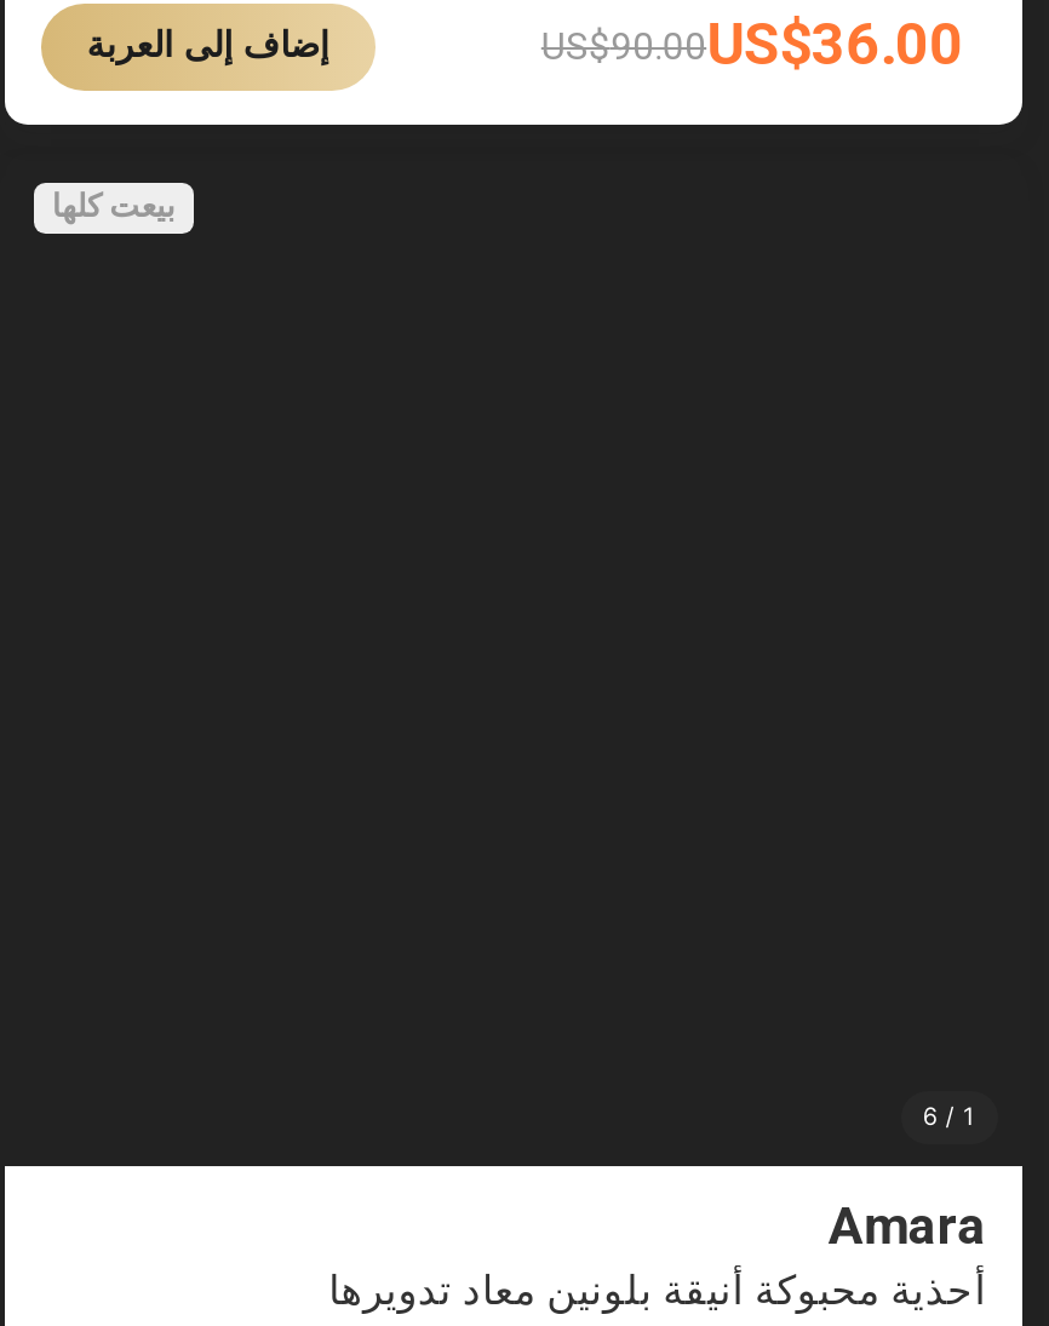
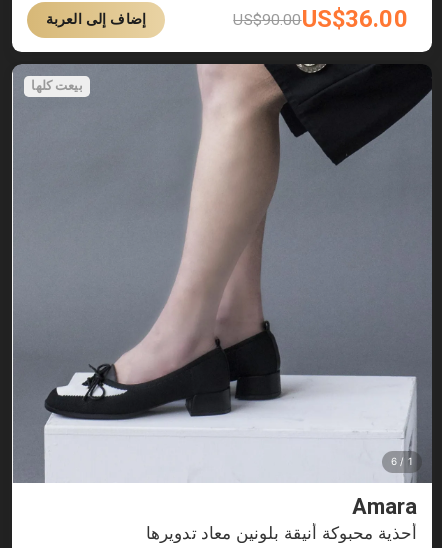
none -> [11,63,433,483] [image]

